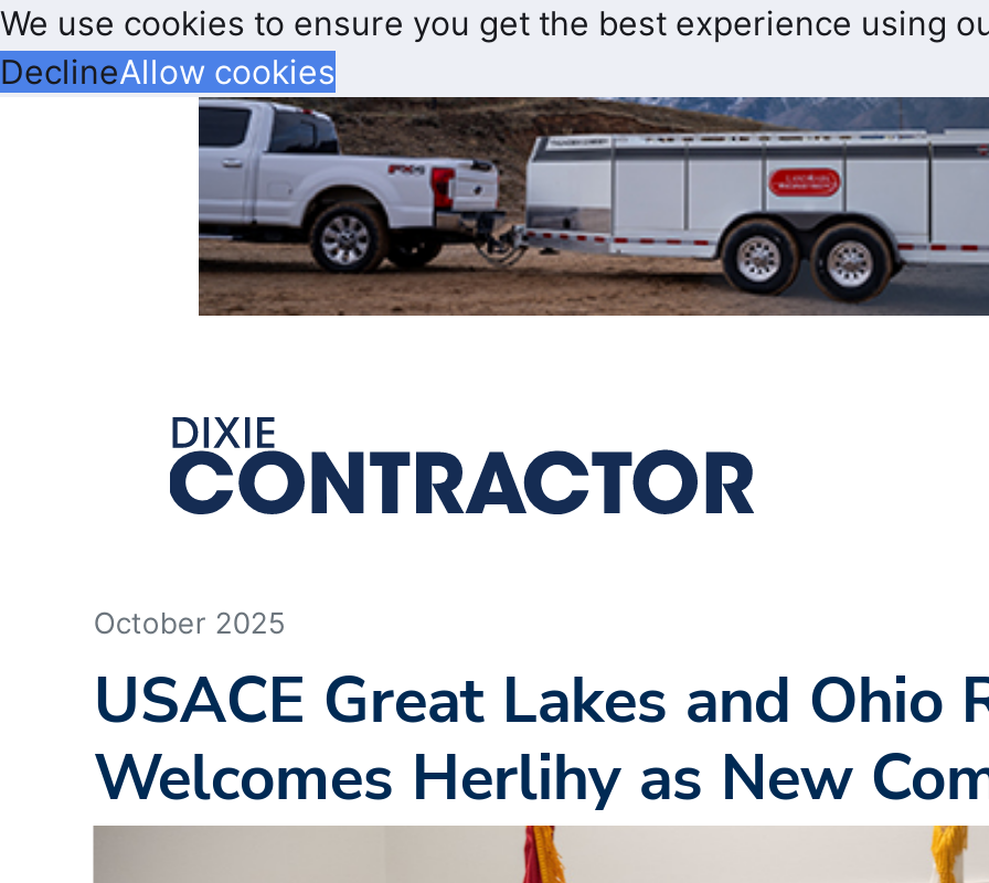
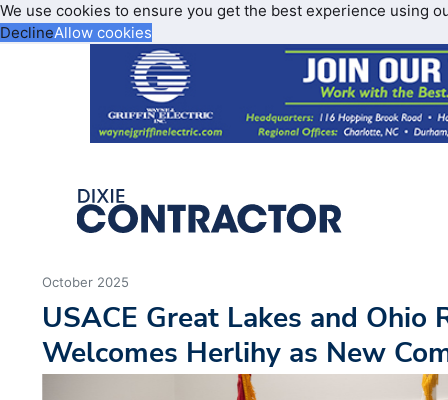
[196,95,982,318] [image] -> [89,43,445,144] [image]

